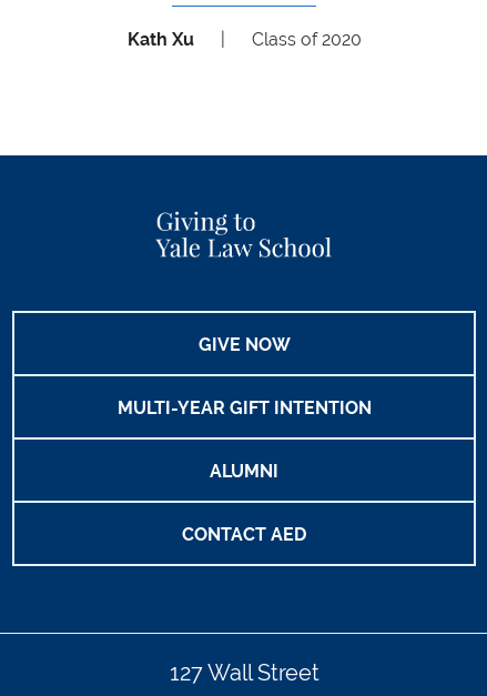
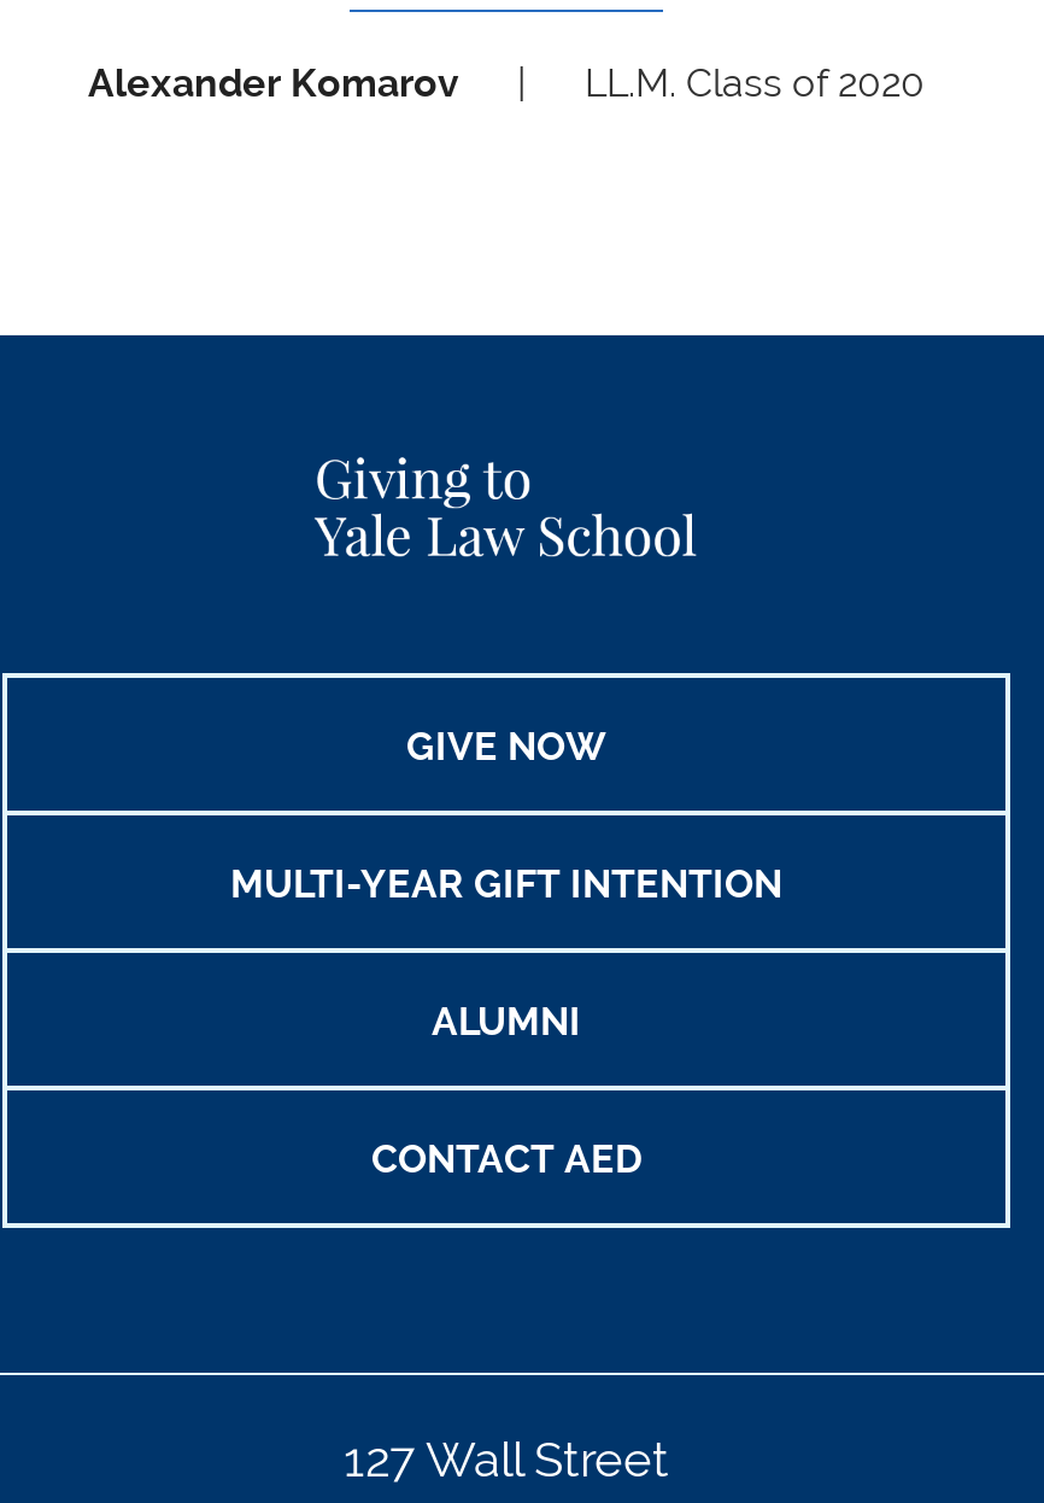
[127,29,194,50] Kath Xu -> [88,61,459,107] Alexander Komarov
[251,29,361,50] Class of 2020 -> [585,61,925,107] LL.M. Class of 2020

